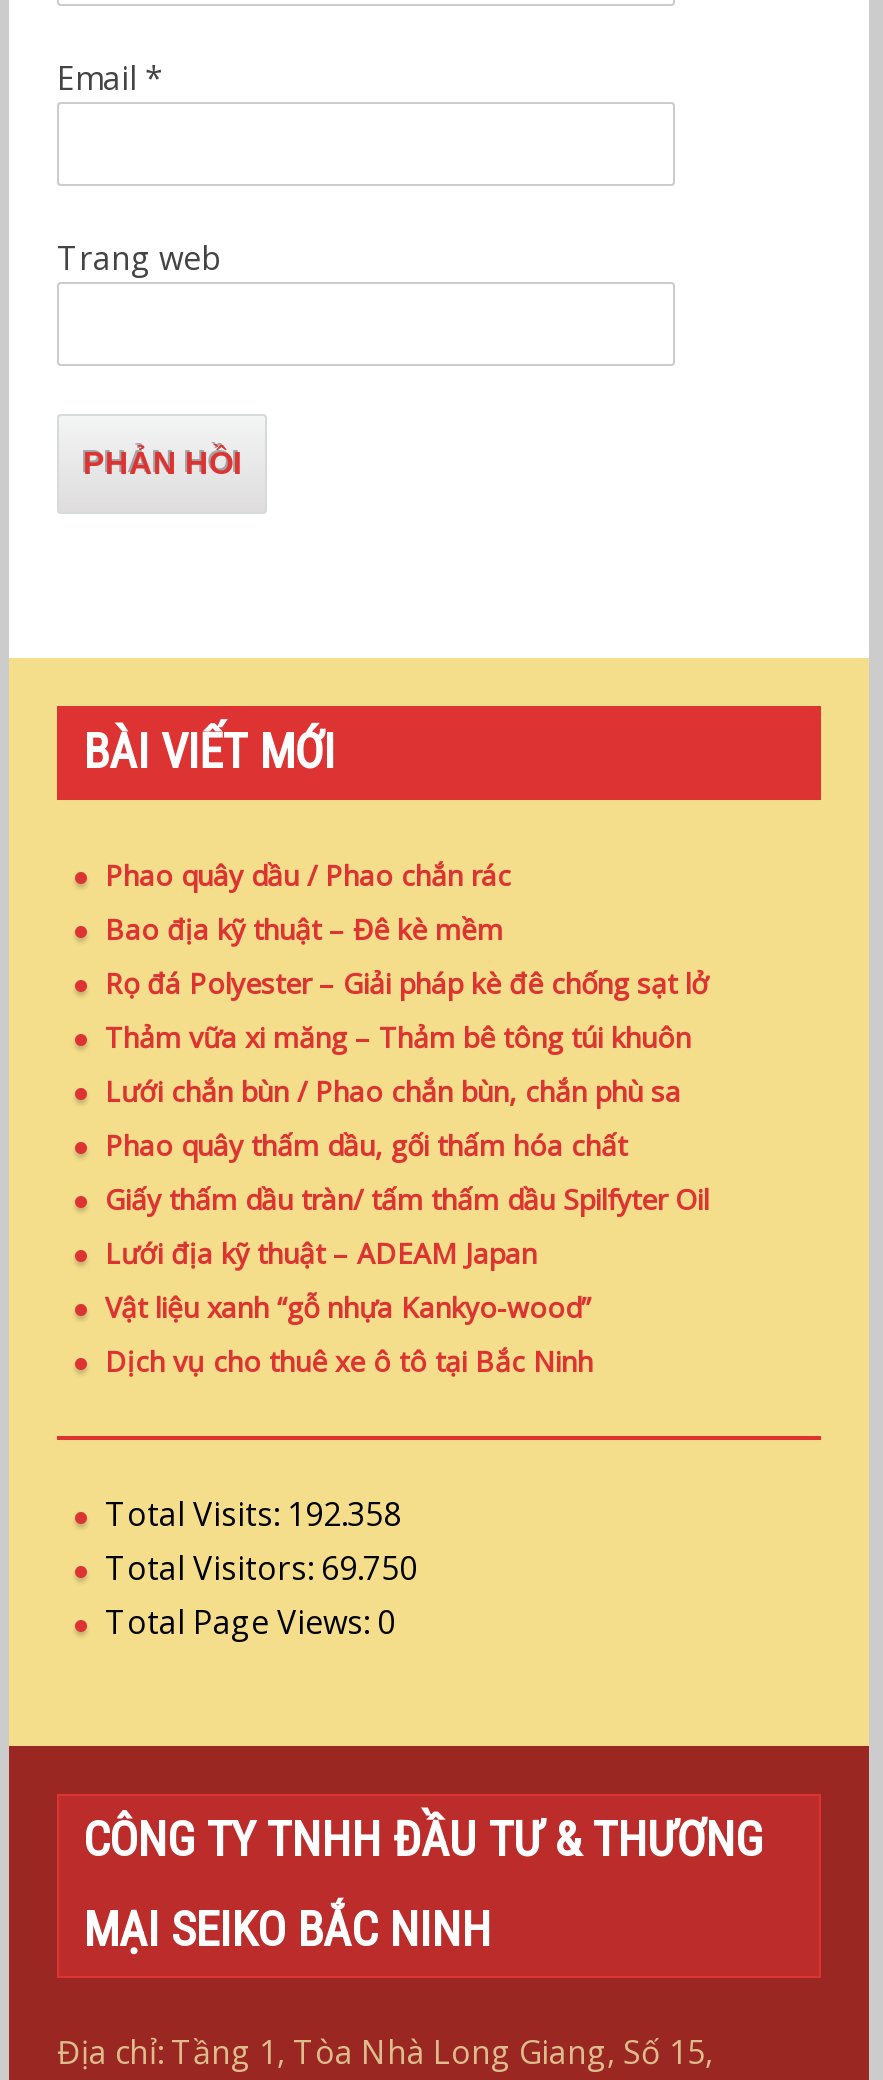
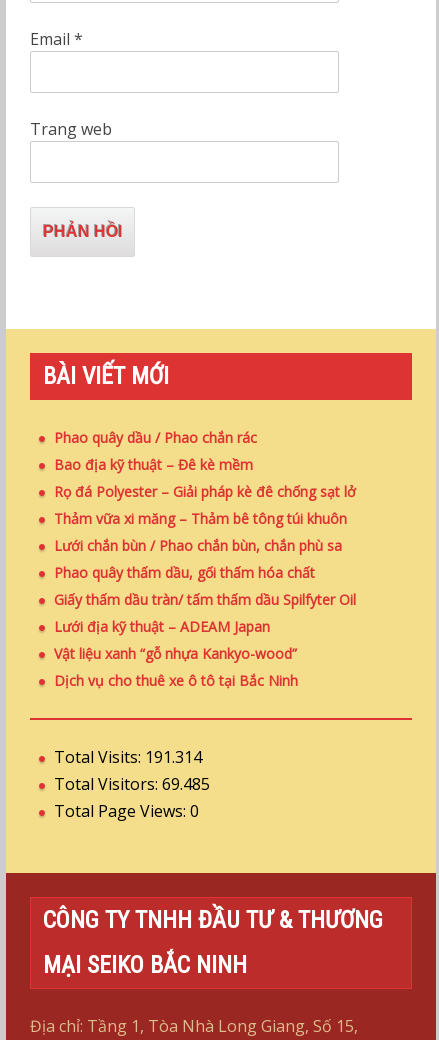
[105,1492,401,1536] Total Visits: 192.358 -> [54,746,202,768] Total Visits: 191.314
[105,1546,417,1590] Total Visitors: 69.750 -> [54,773,210,795] Total Visitors: 69.485

